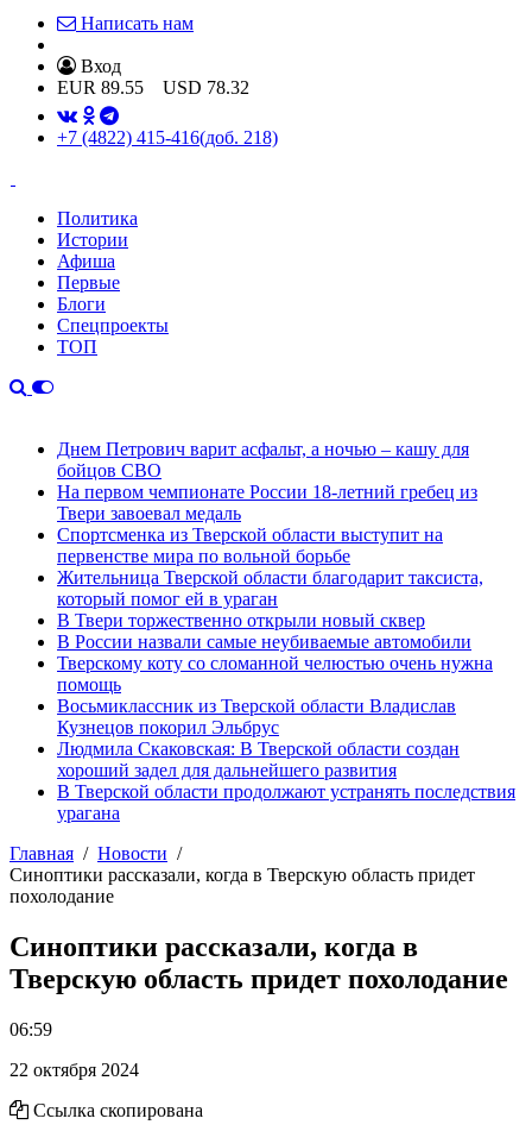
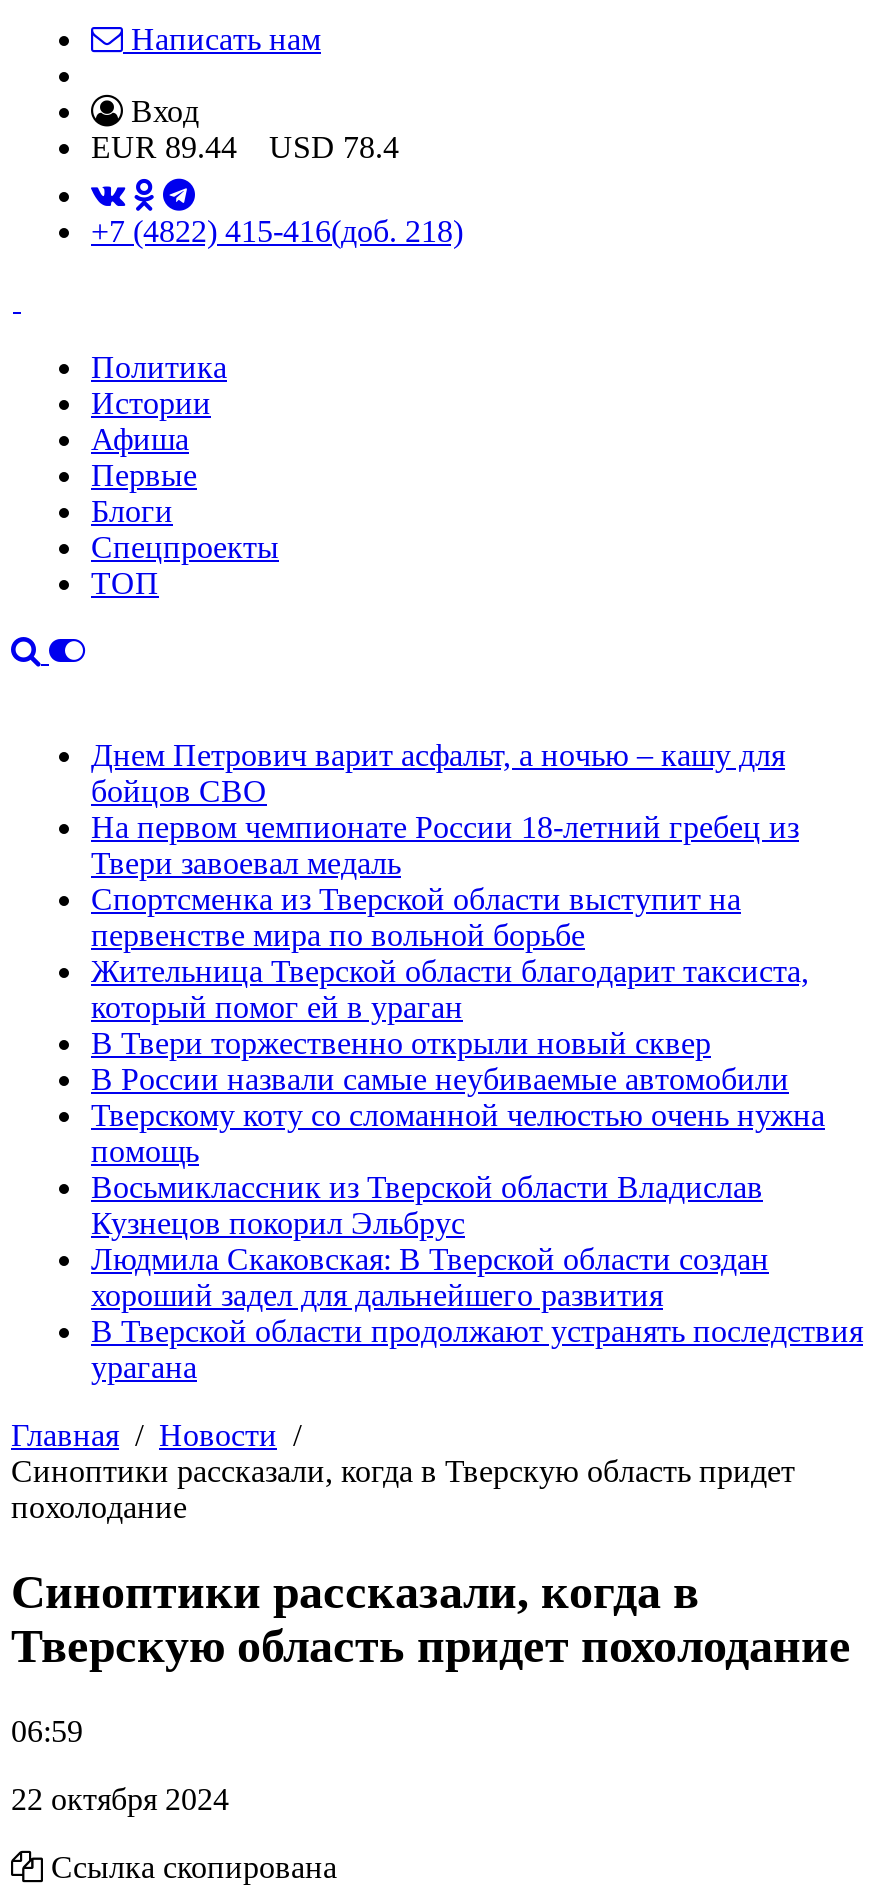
[57,77,249,98] EUR 89.55 USD 78.32 -> [91,130,399,164] EUR 89.44 USD 78.4

